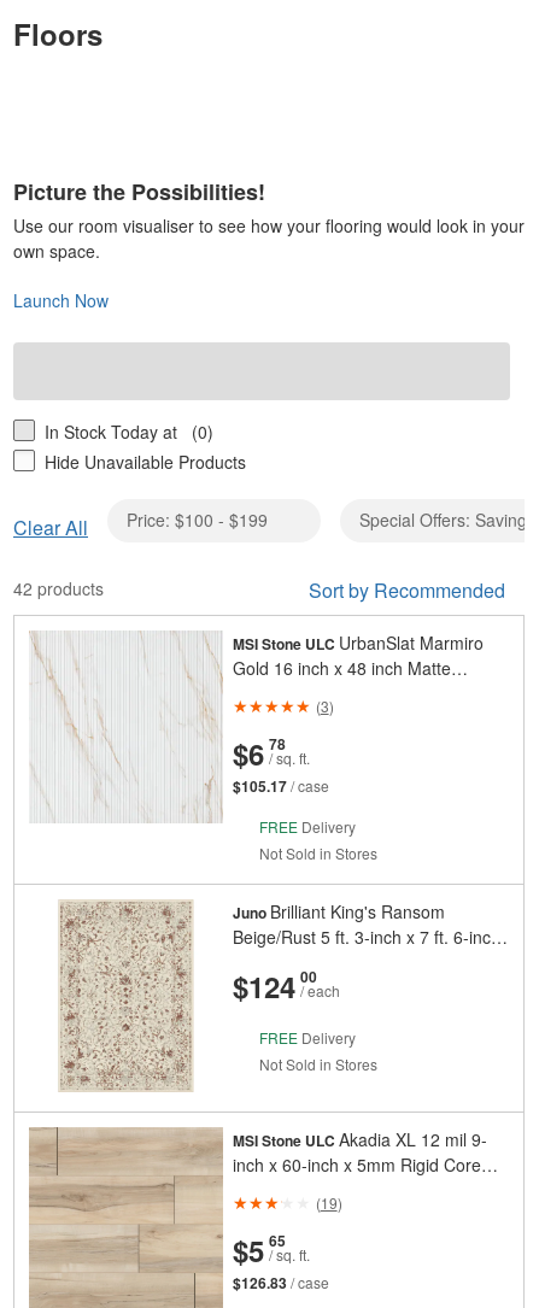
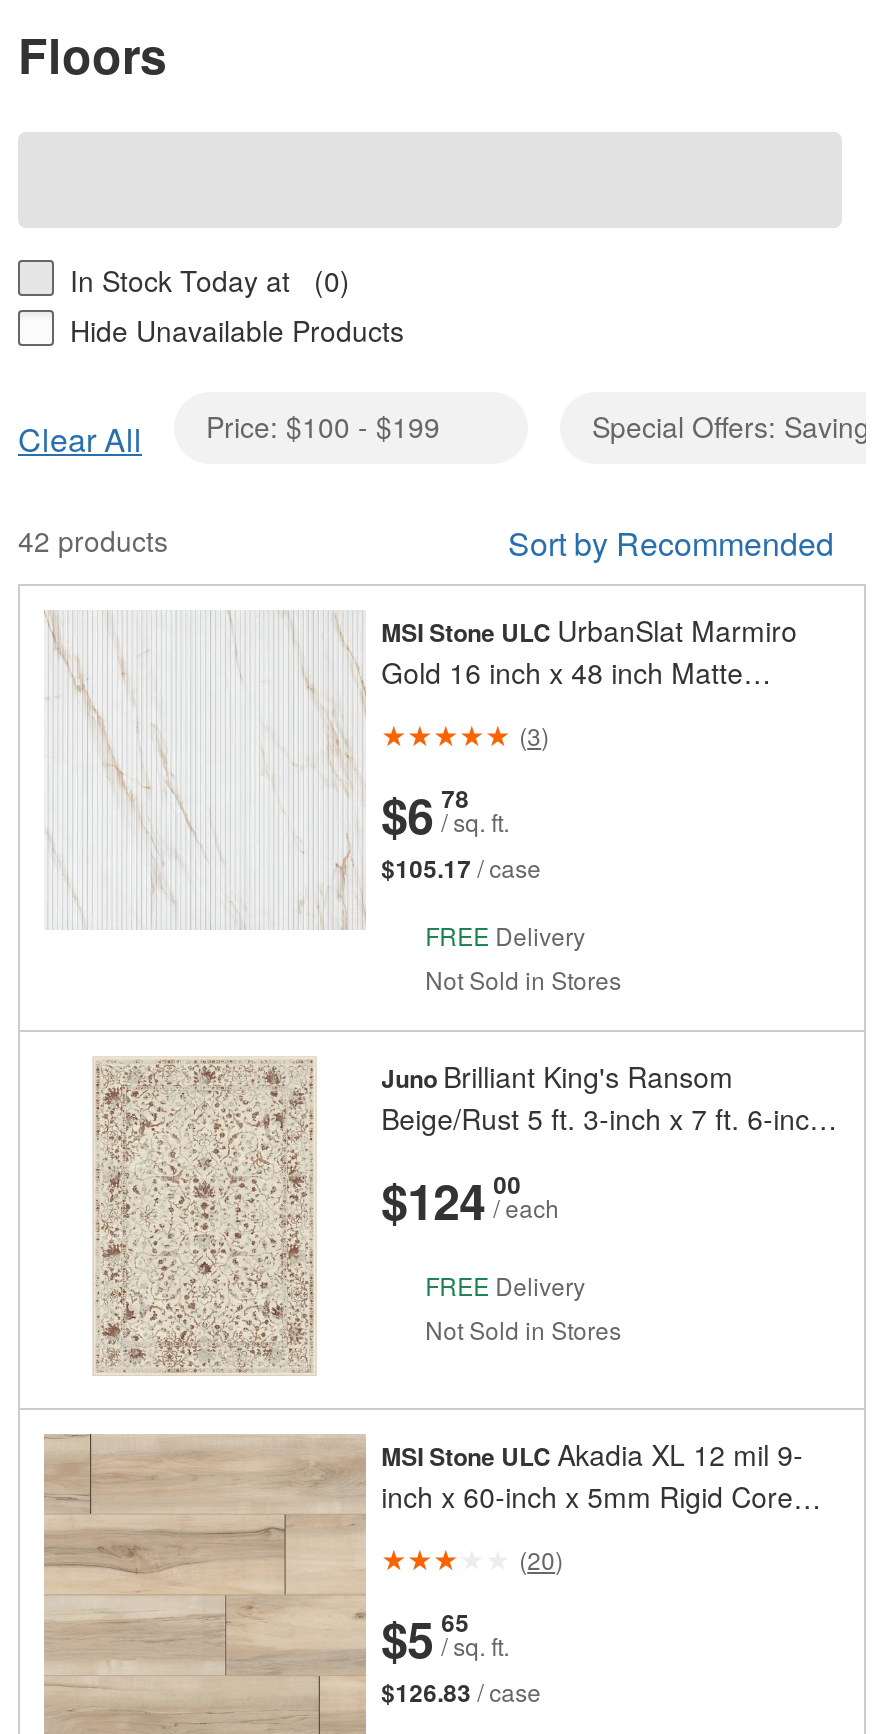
[13,176,525,312] Picture the Possibilities! | Use our room visualiser to see how your flooring would look in your | own space. | Launch Now -> none
[315,1193,342,1213] (19) -> [519,1543,563,1577] (20)

